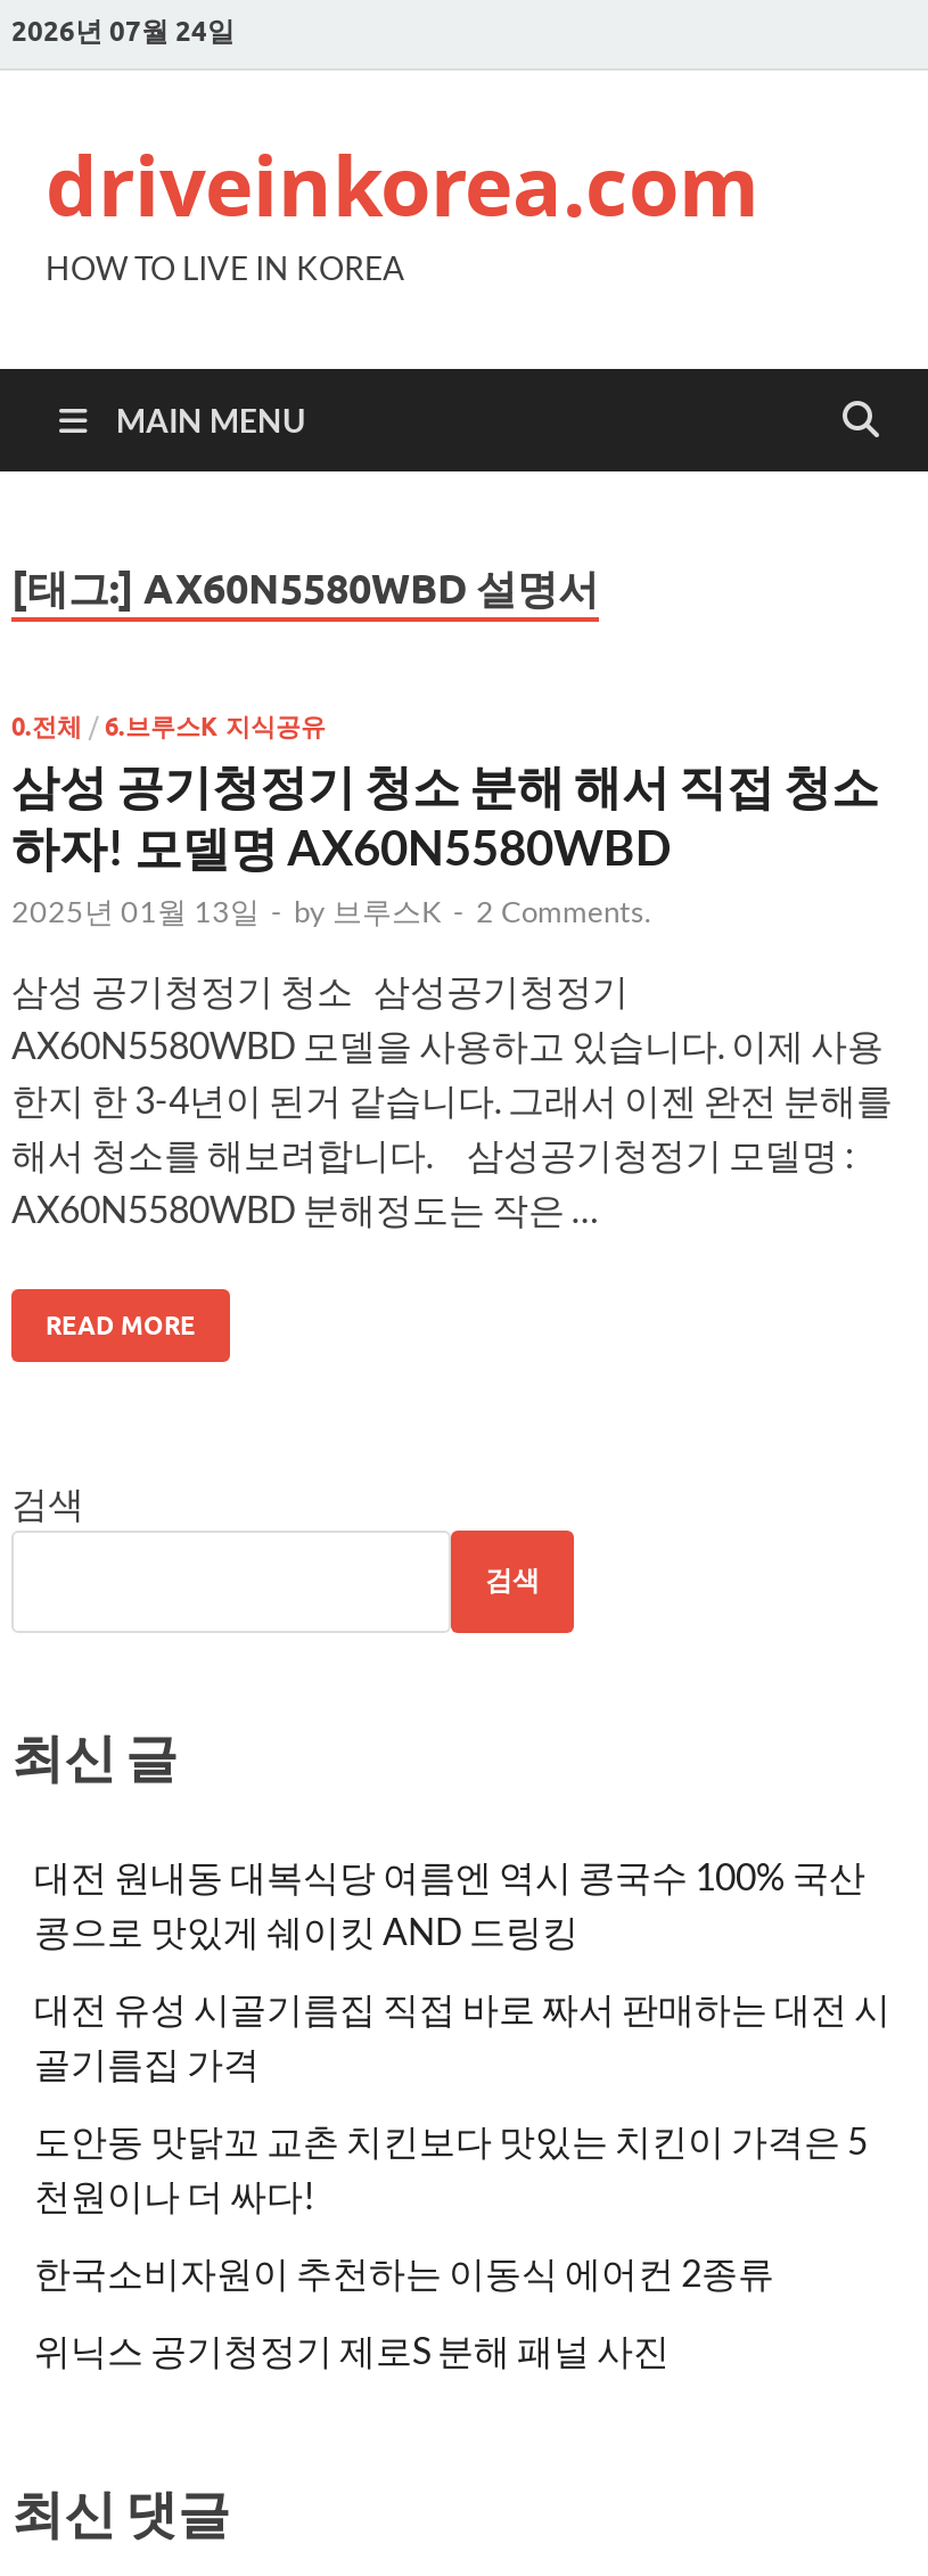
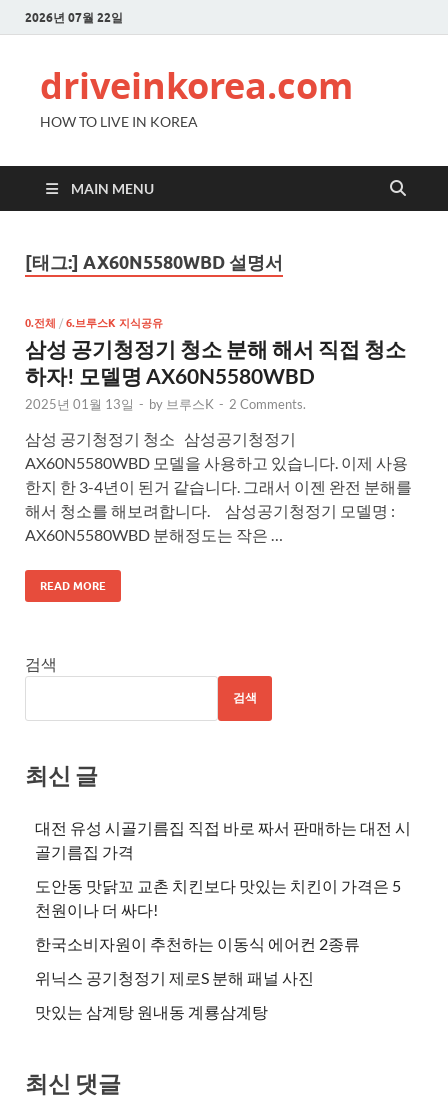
[11,13,235,47] 2026년 07월 24일 -> [25,9,123,24] 2026년 07월 22일
[34,1853,865,1951] 대전 원내동 대복식당 여름엔 역시 콩국수 100% 국산 | 콩으로 맛있게 쉐이킷 AND 드링킹 -> none
moved [34,1985,890,2370] -> [35,817,411,986]: 대전 유성 시골기름집 직접 바로 짜서 판매하는 대전 시 | 골기름집 가격 | 도안동 맛닭꼬 교촌 치킨보다 맛있는 치킨이 가격은 5 | 천원이나 더 싸다! | 한국소비자원이 추천하는 이동식 에어컨 2종류 | 위닉스 공기청정기 제로S 분해 패널 사진
none -> [35,1001,268,1020] 맛있는 삼계탕 원내동 계룡삼계탕

